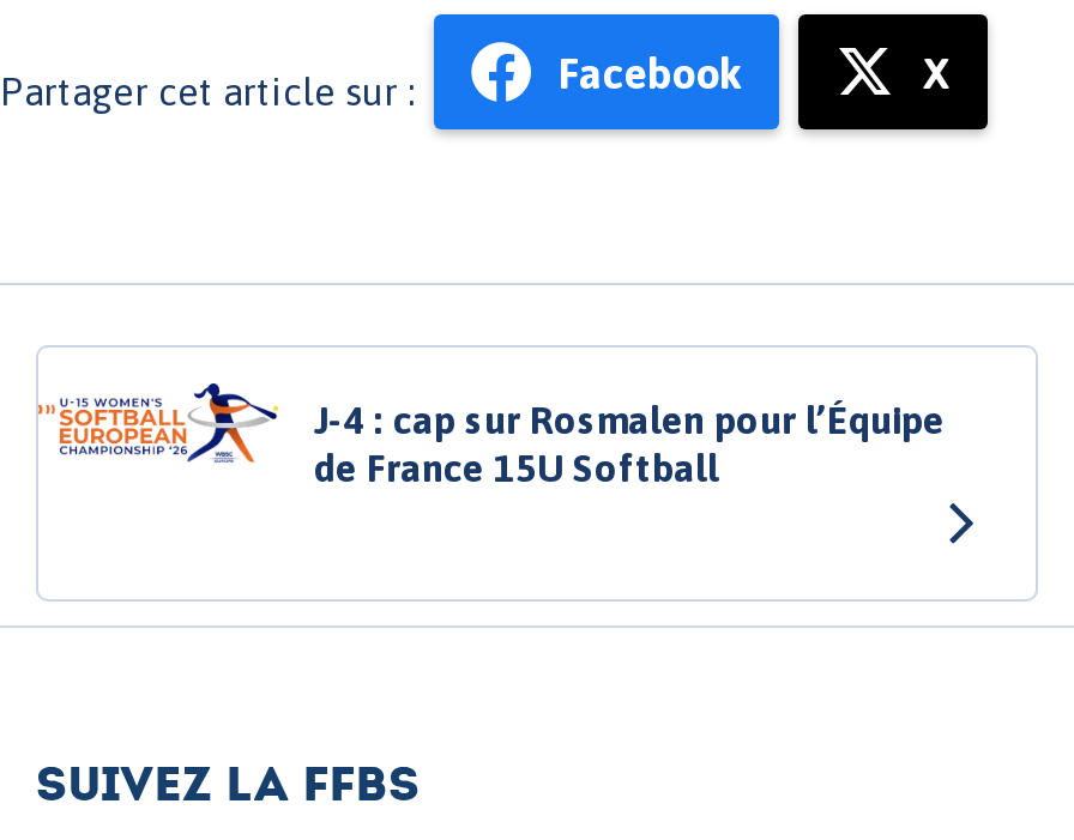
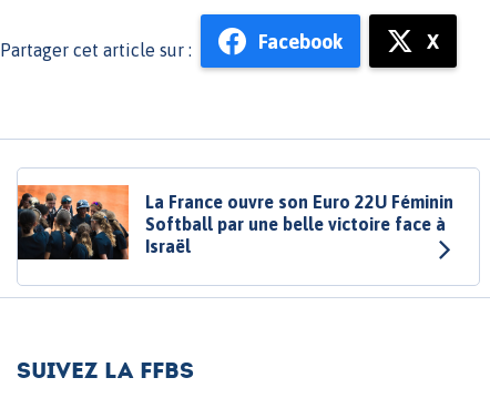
[38,382,945,543] [image] | J-4 : cap sur Rosmalen pour l’Équipe | de France 15U Softball -> [17,184,453,261] [image] | La France ouvre son Euro 22U Féminin | Softball par une belle victoire face à | Israël

